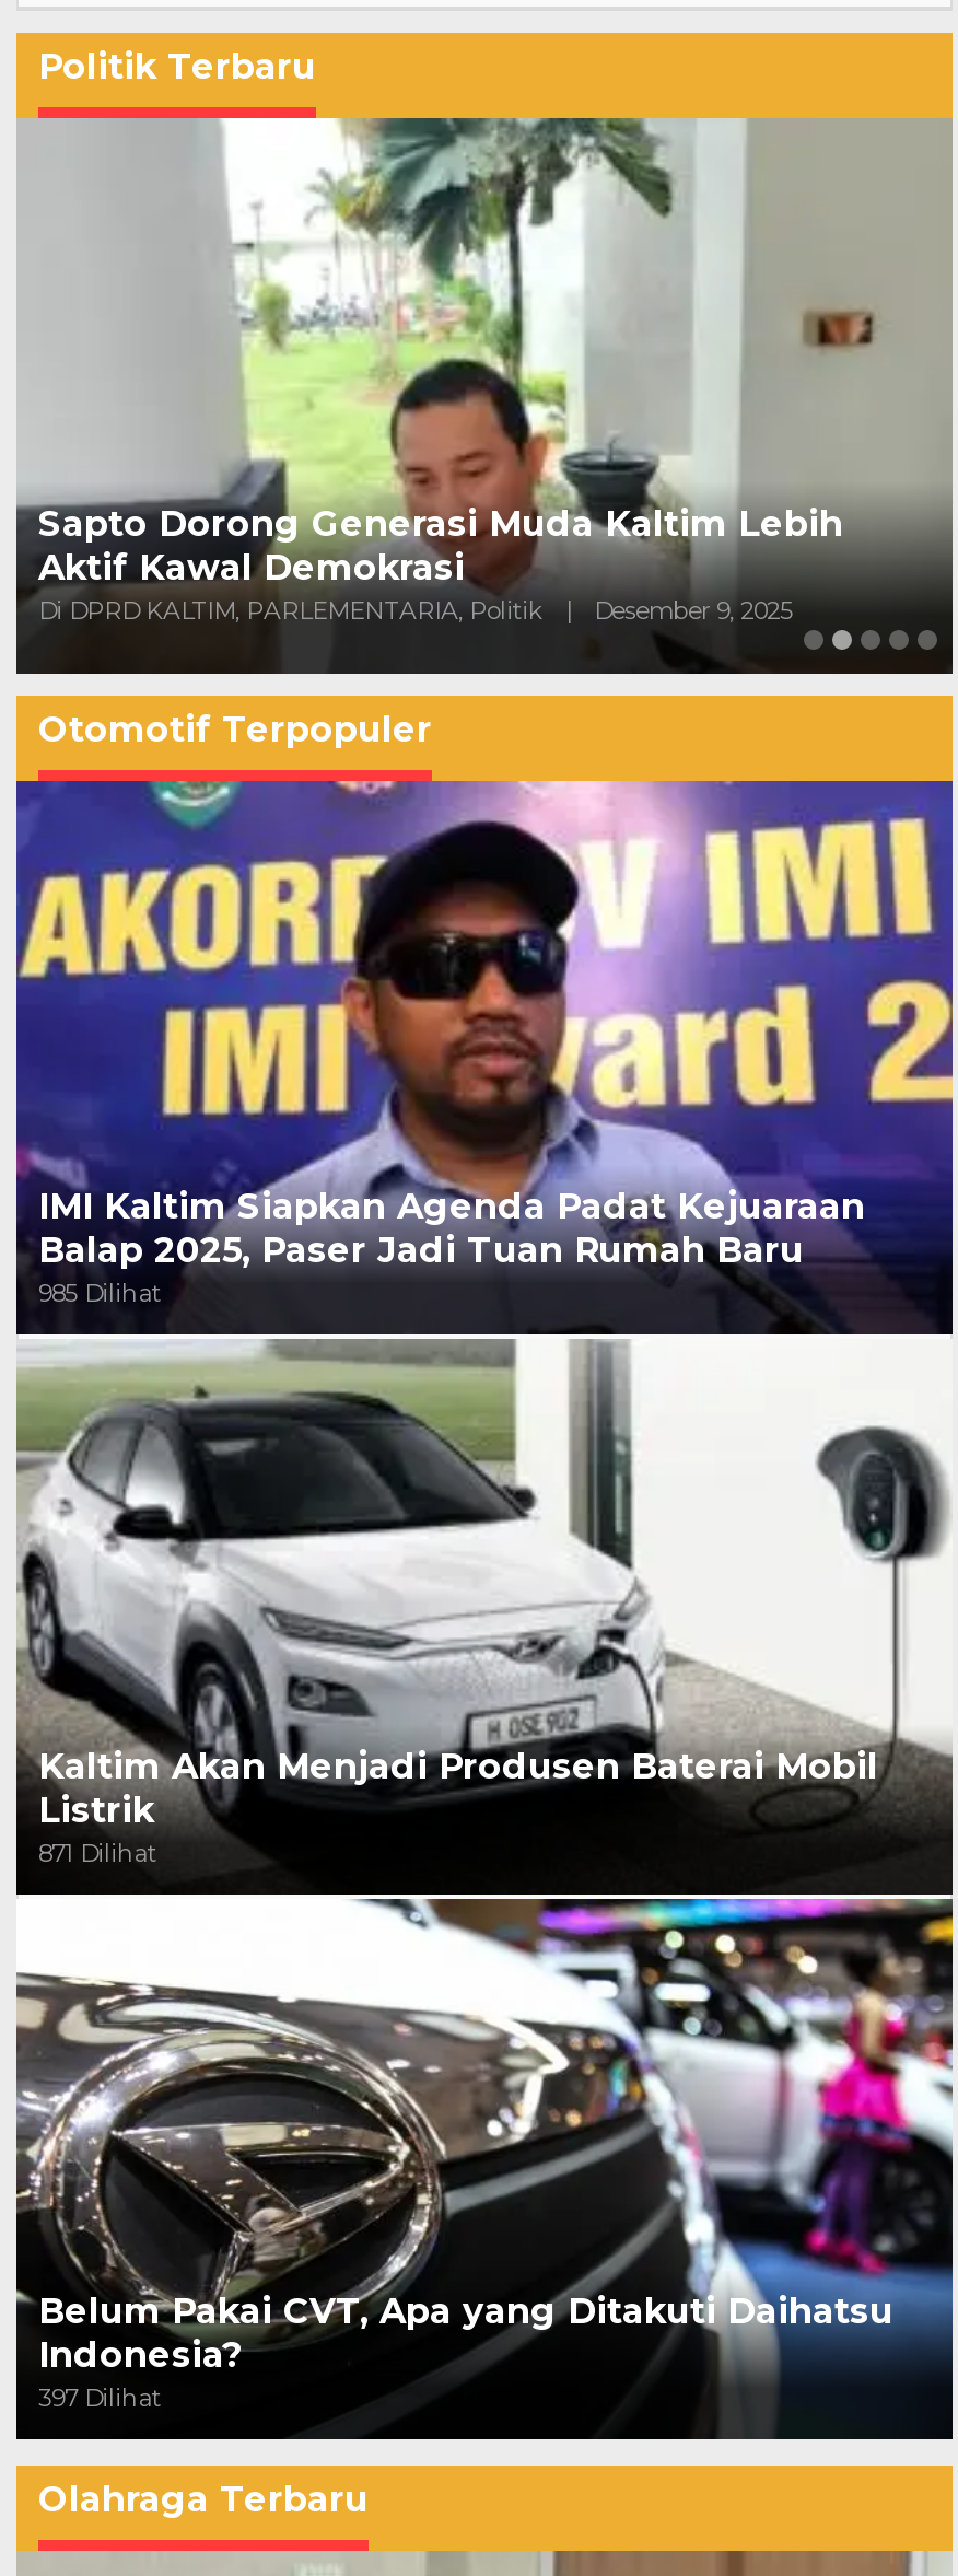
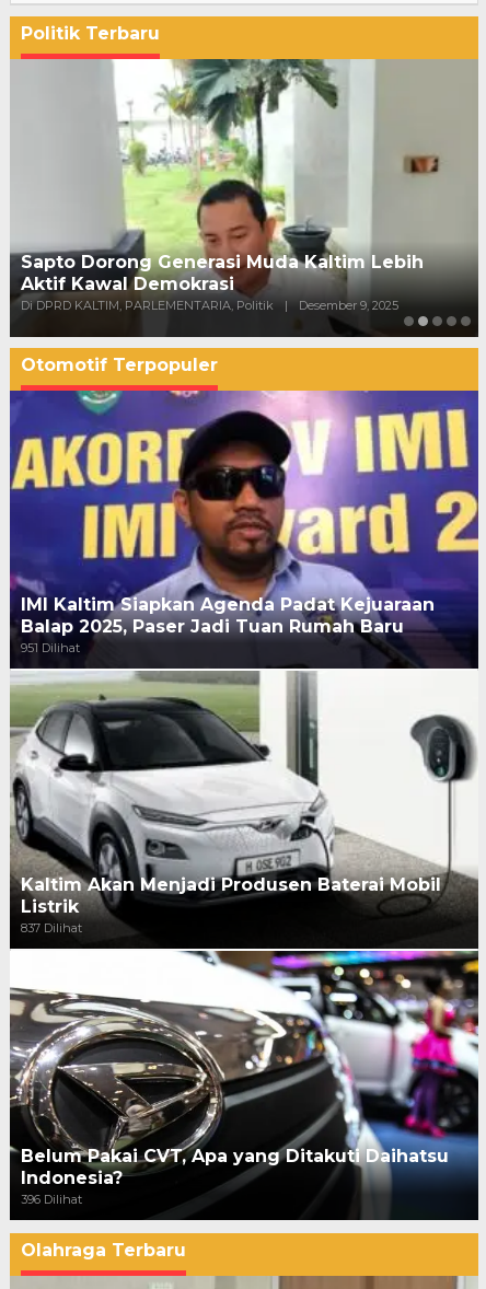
[38,1278,161,1309] 985 Dilihat -> [21,640,80,655] 951 Dilihat
[38,1838,156,1869] 871 Dilihat -> [21,920,82,935] 837 Dilihat
[38,2382,161,2413] 397 Dilihat -> [21,1192,82,1207] 396 Dilihat

